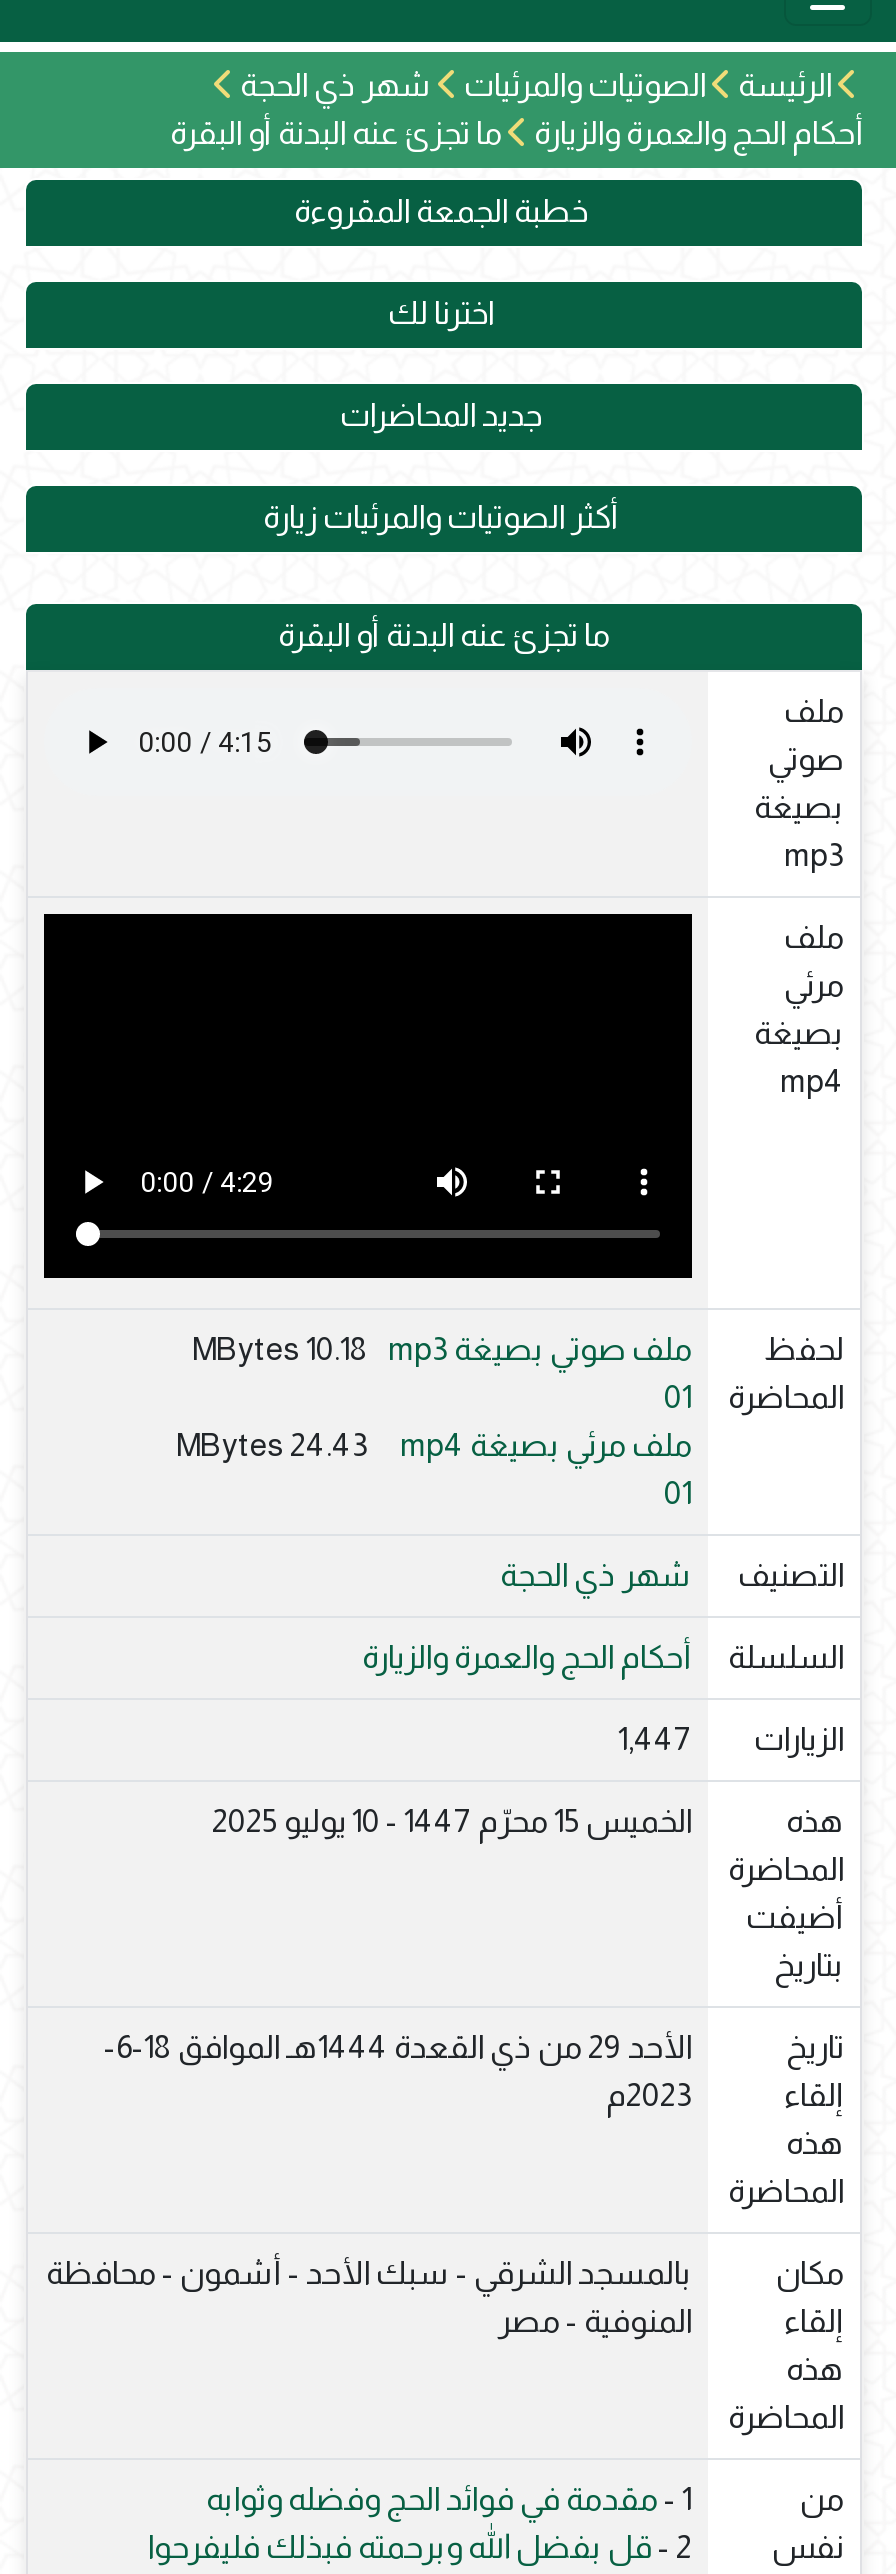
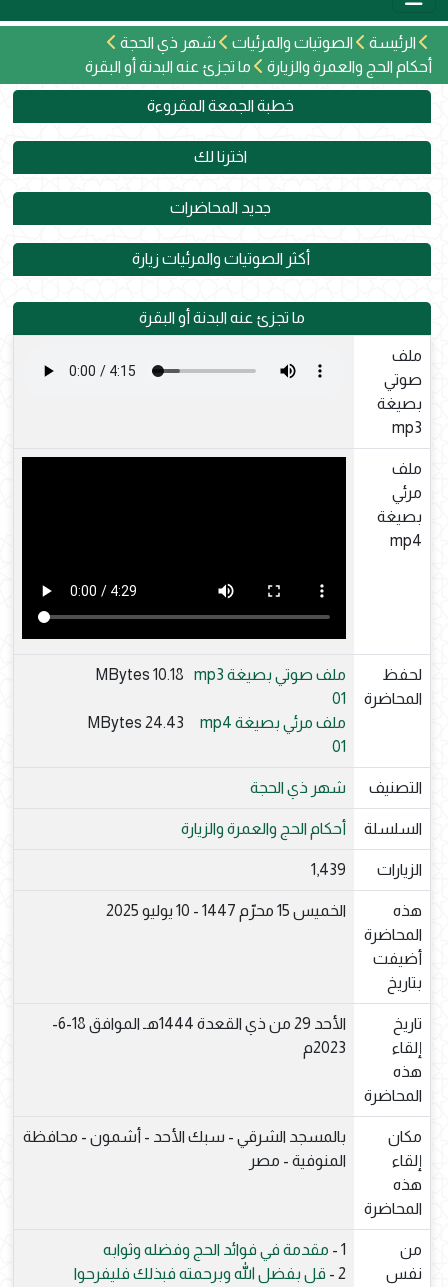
[618,1723,844,1757] الزيارات 1,447 -> [311,861,422,878] الزيارات 1,439

